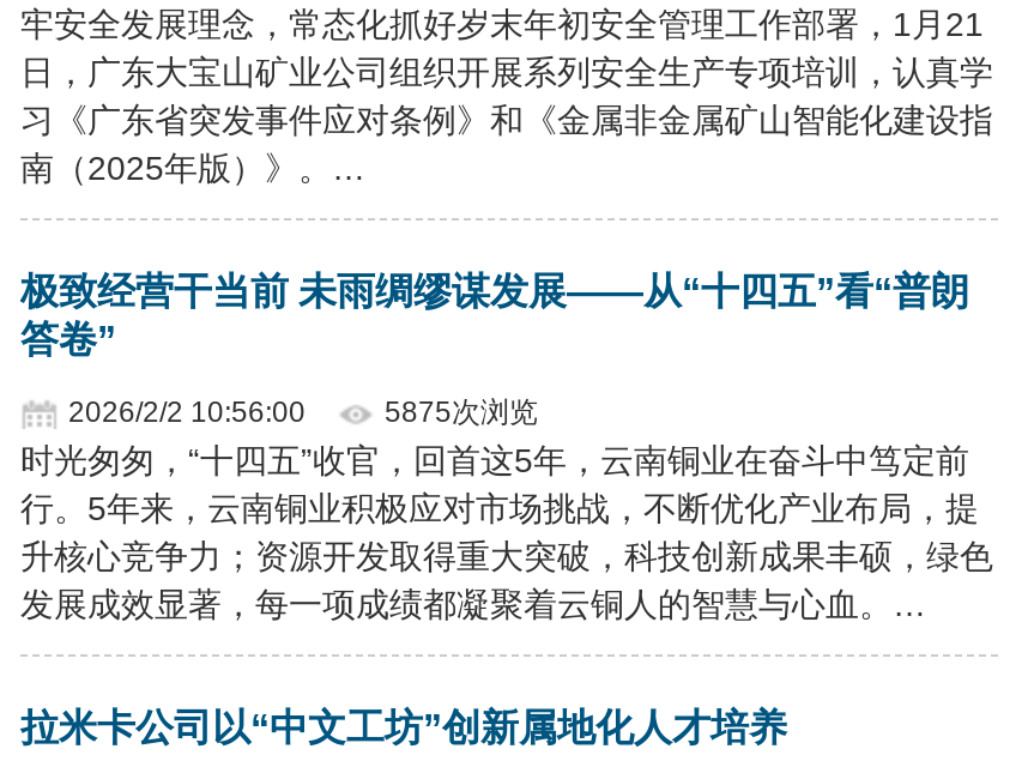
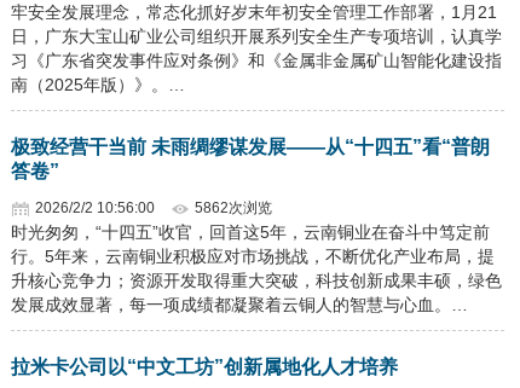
[385,395,538,429] 5875次浏览 -> [195,199,272,216] 5862次浏览

